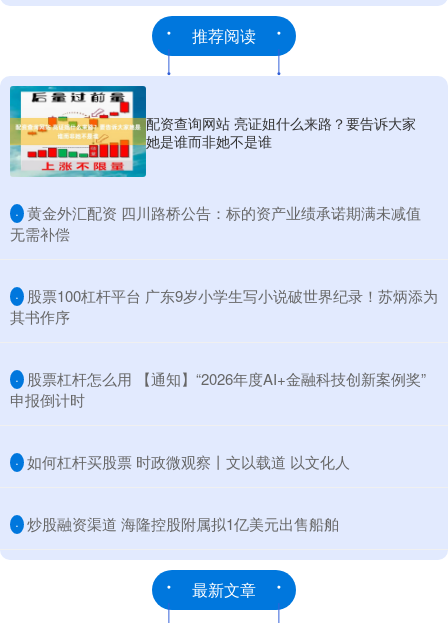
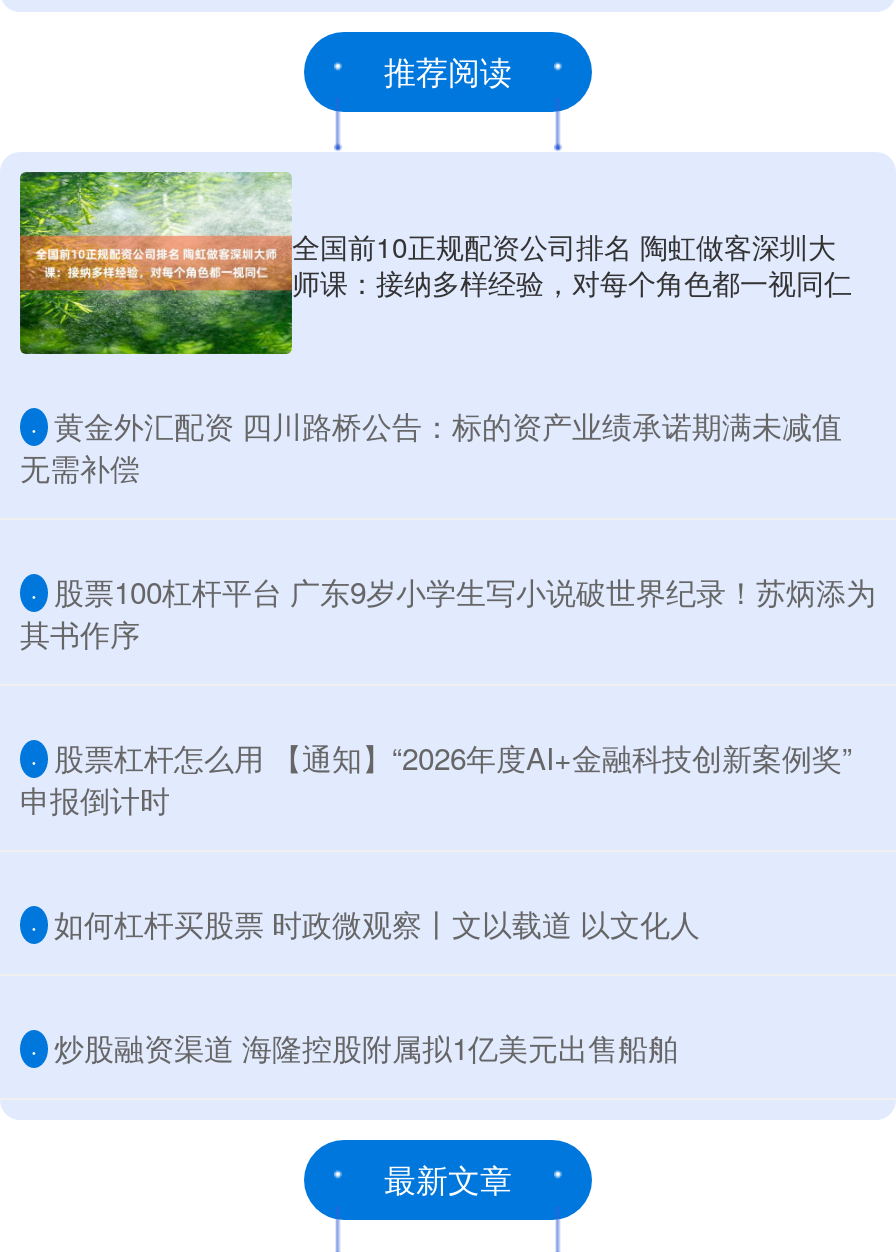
[9,85,416,178] [image] | 配资查询网站 亮证姐什么来路？要告诉大家 | 她是谁而非她不是谁 -> [18,170,852,356] [image] | 全国前10正规配资公司排名 陶虹做客深圳大 | 师课：接纳多样经验，对每个角色都一视同仁

